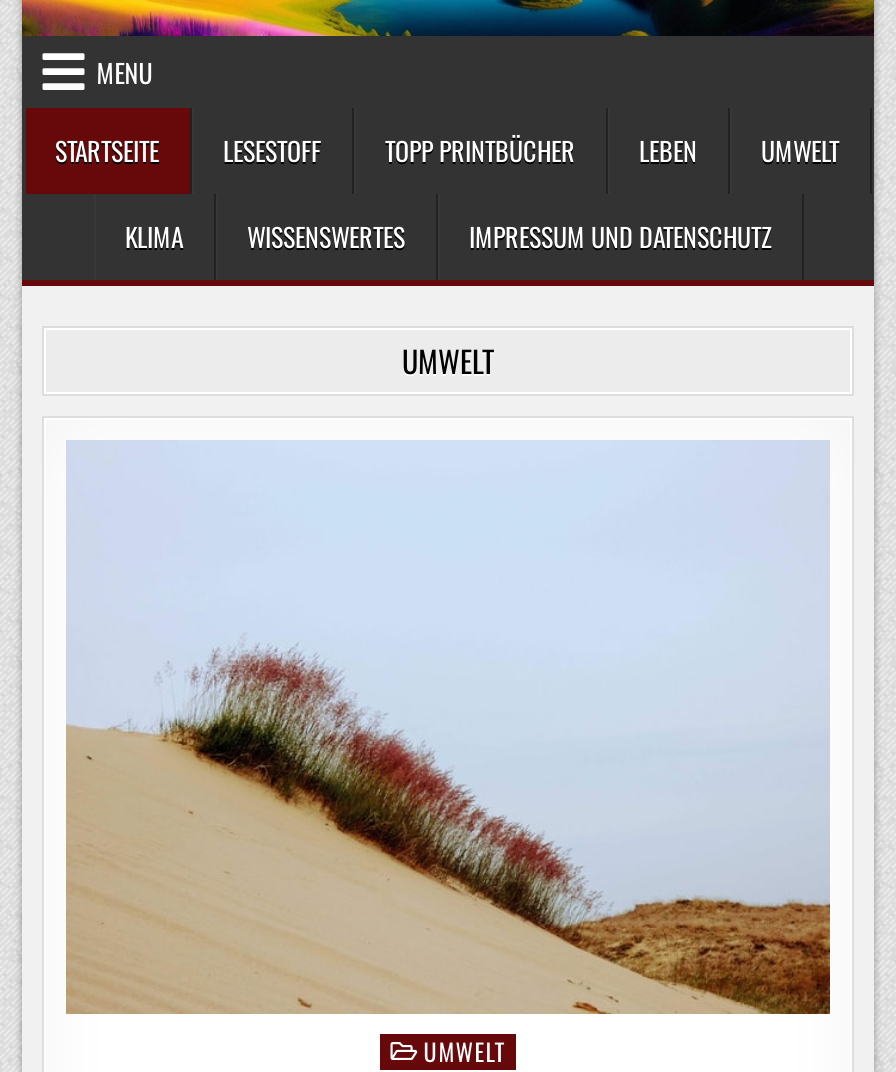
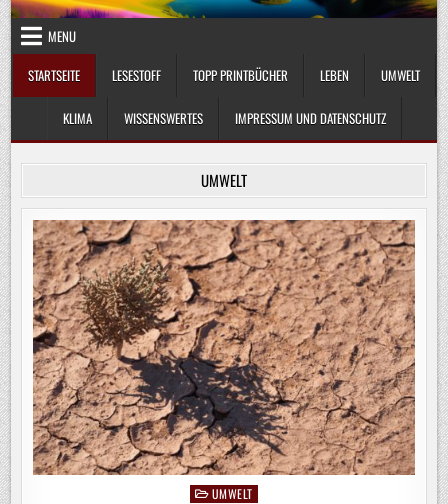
[66,440,830,1014] [image] -> [32,219,416,475] [image]

